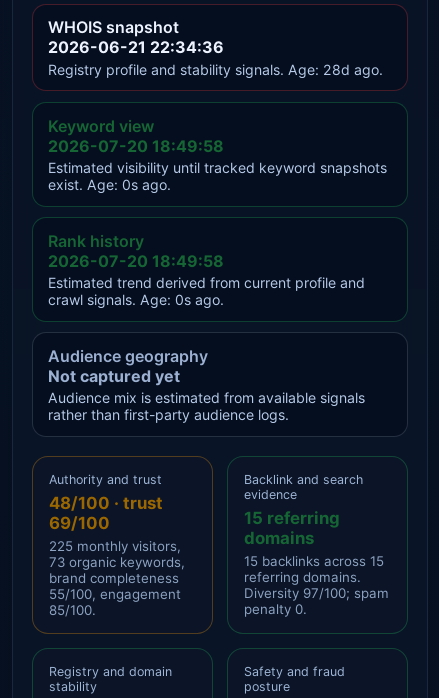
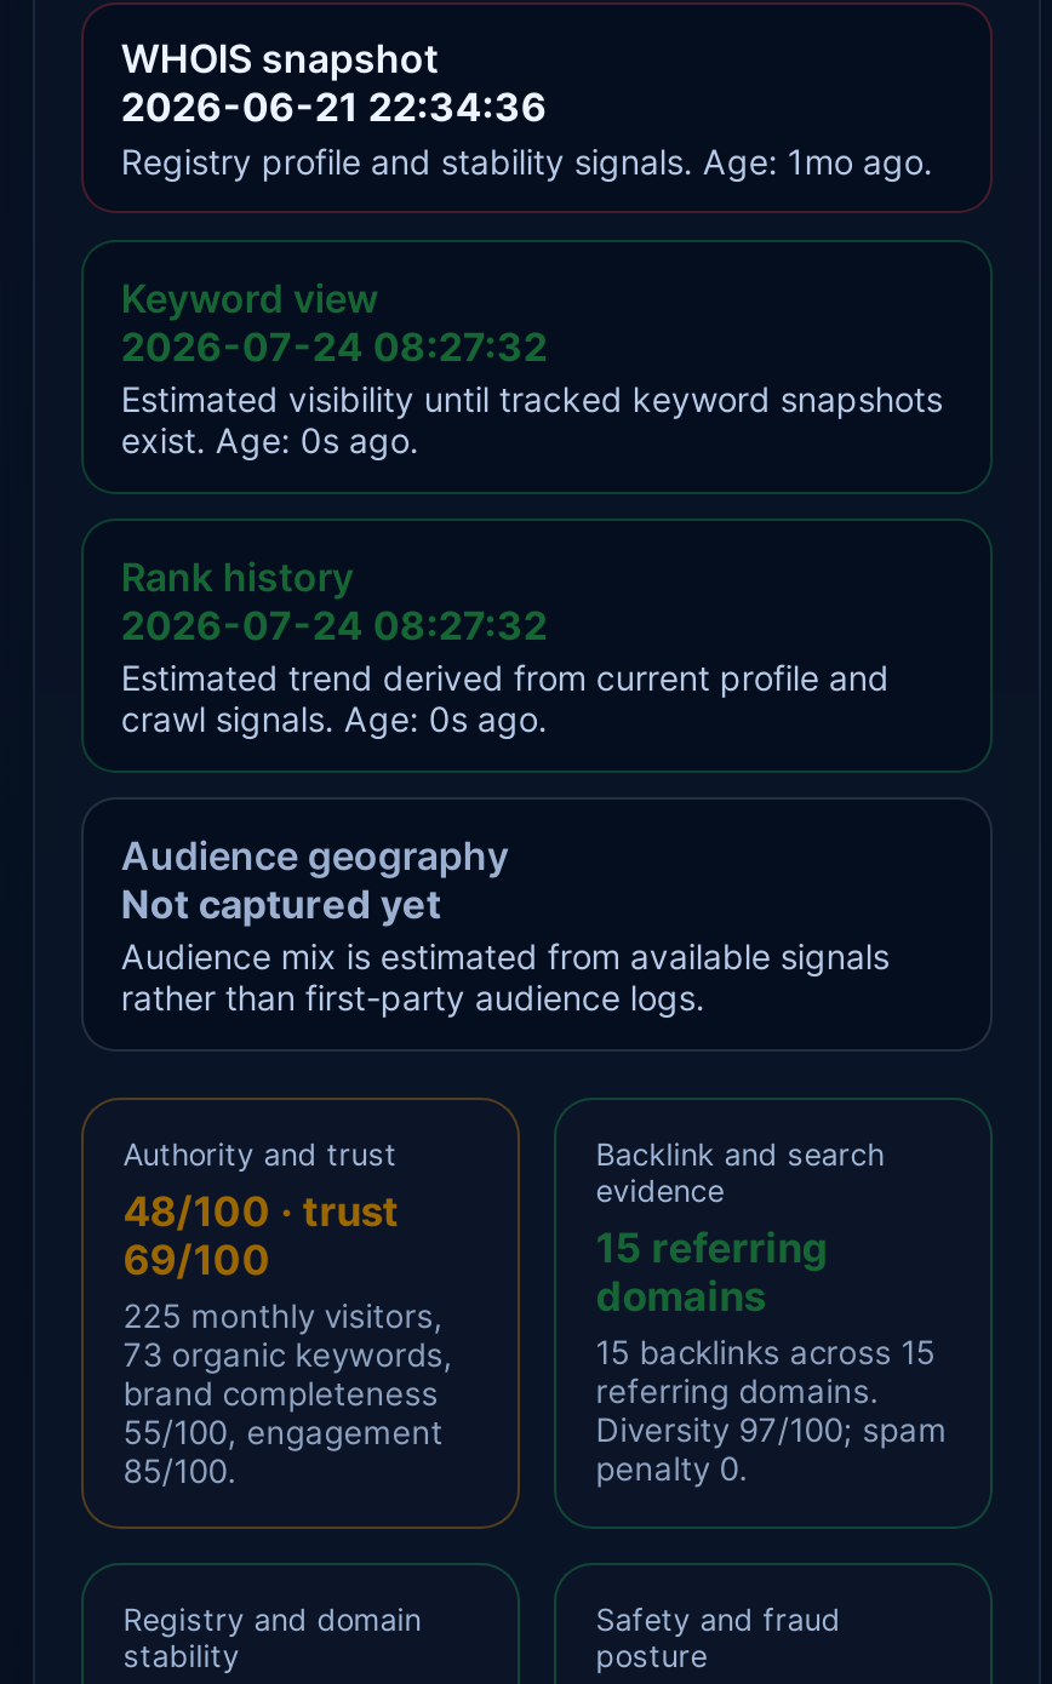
[48,61,383,78] Registry profile and stability signals. Age: 28d ago. -> [121,140,933,181] Registry profile and stability signals. Age: 1mo ago.
[48,135,224,155] 2026-07-20 18:49:58 -> [121,321,548,370] 2026-07-24 08:27:32
[48,251,224,271] 2026-07-20 18:49:58 -> [121,600,548,649] 2026-07-24 08:27:32

